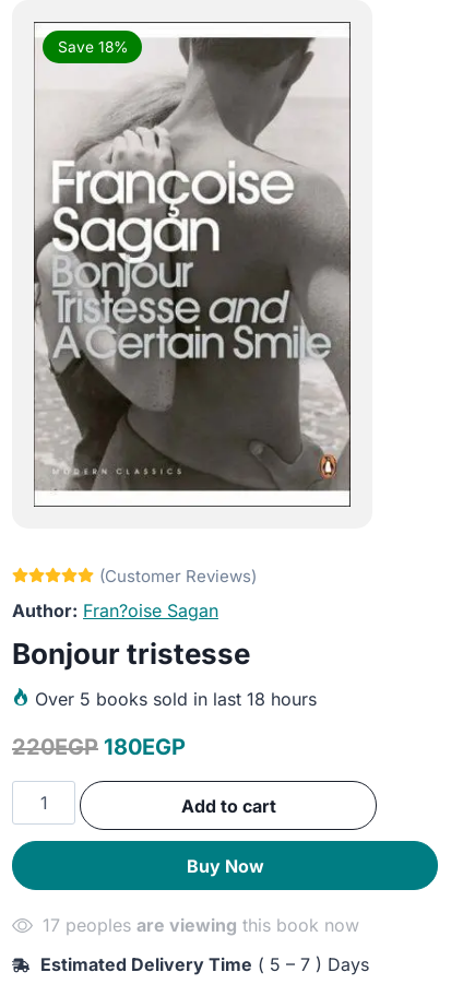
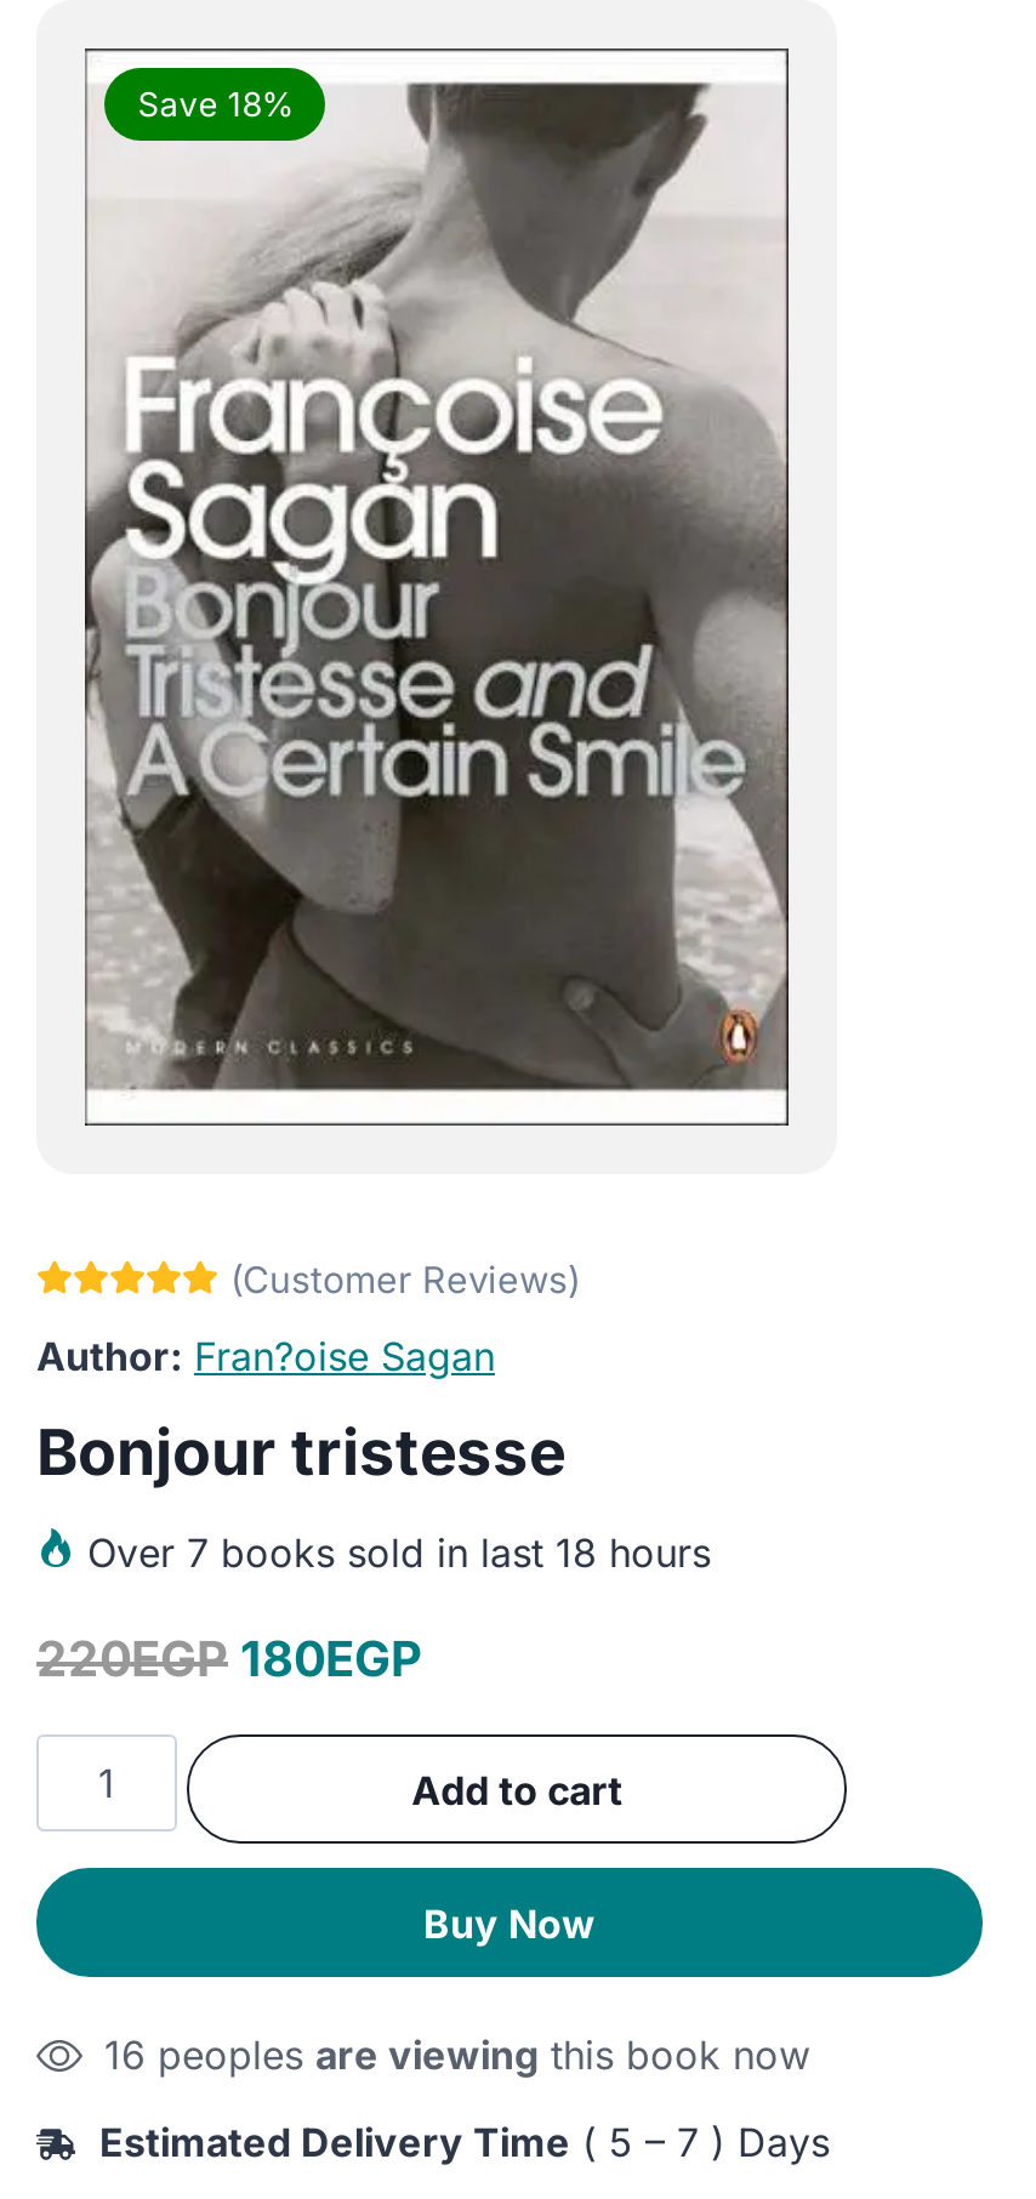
[29,688,317,710] Over 5 books sold in last 18 hours -> [75,1529,711,1578] Over 7 books sold in last 18 hours
[37,914,359,936] 17 peoples are viewing this book now -> [92,2031,810,2080] 16 peoples are viewing this book now

